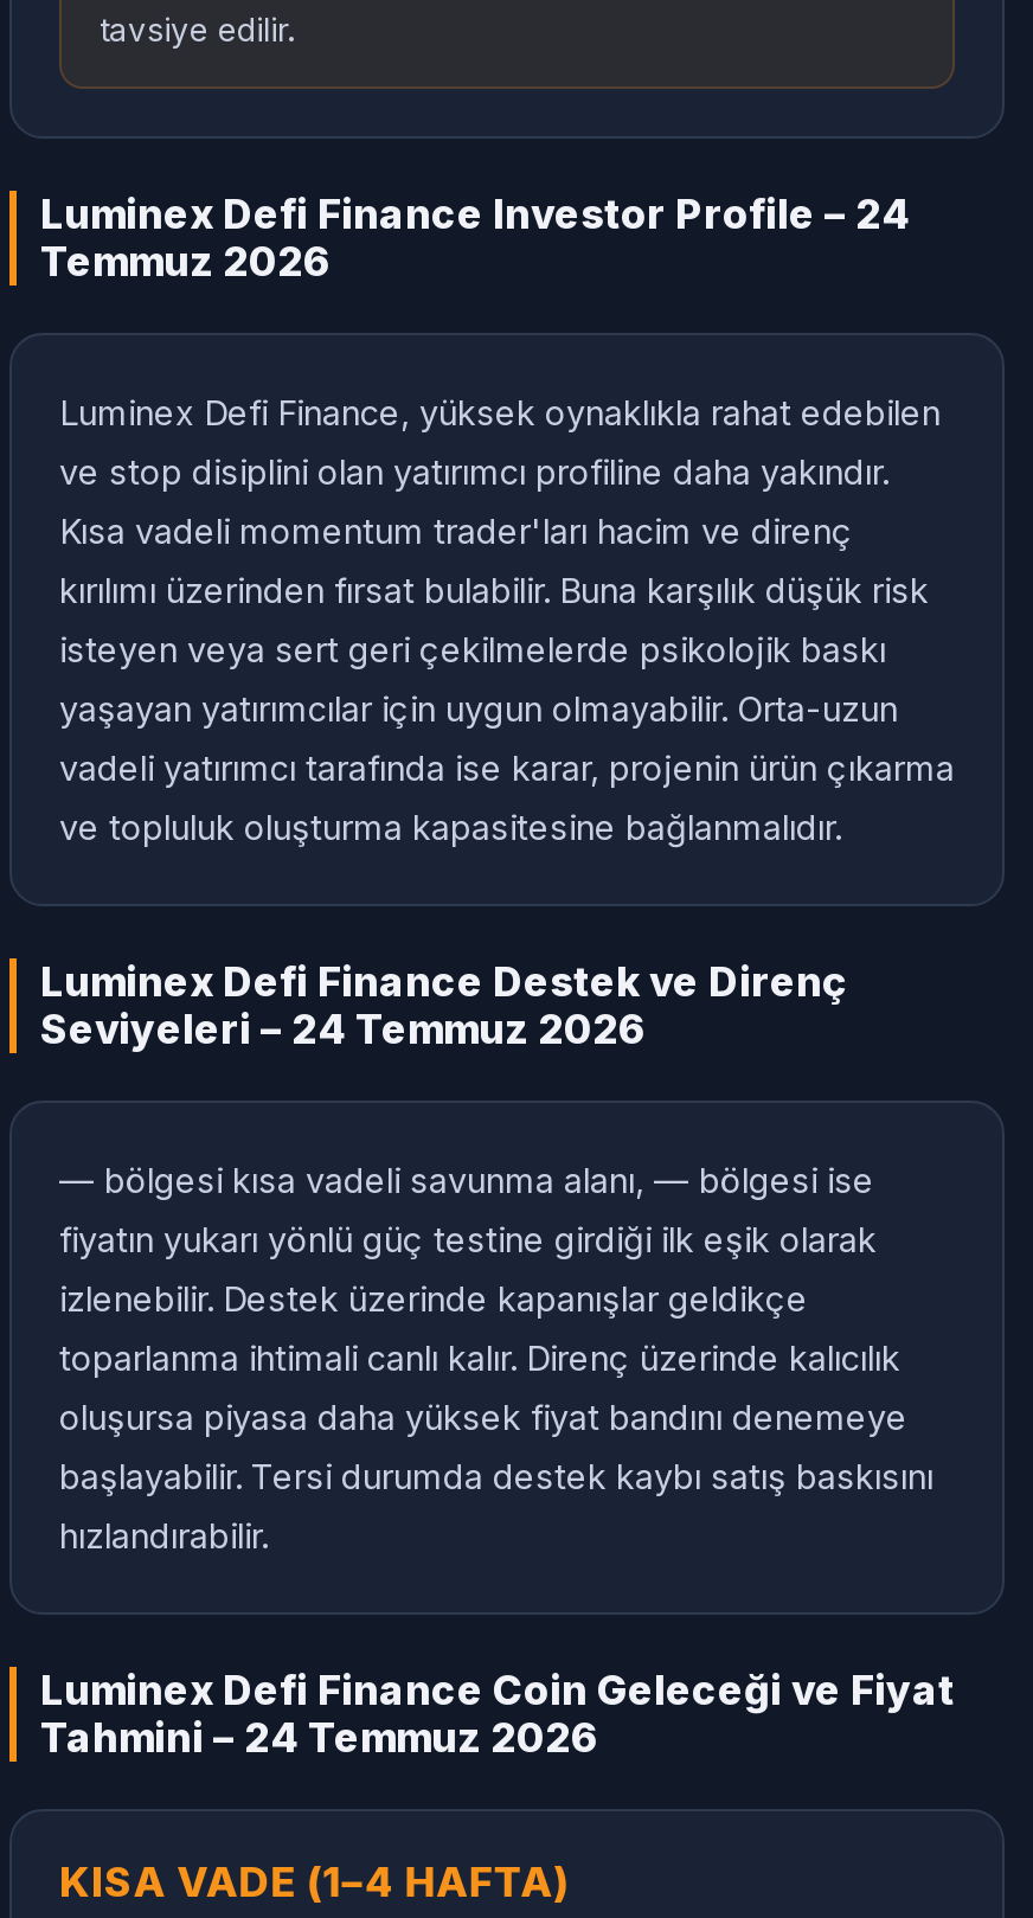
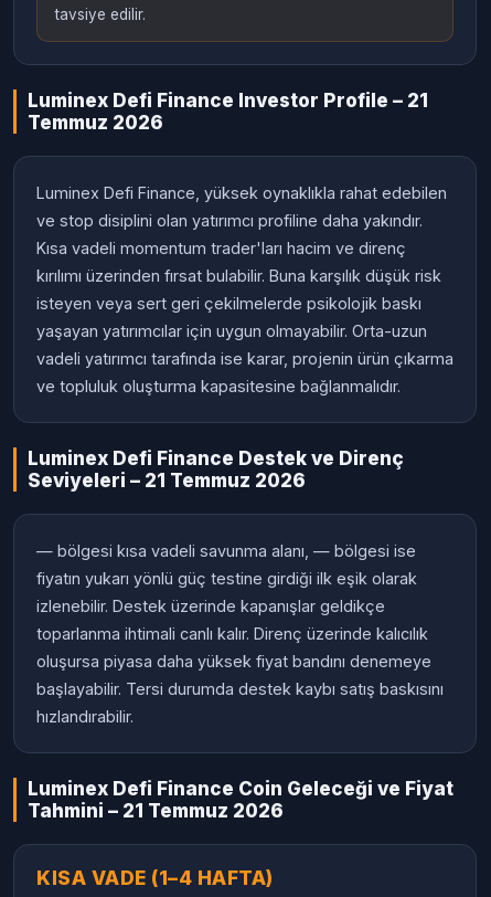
[40,191,910,238] Luminex Defi Finance Investor Profile – 24 -> [28,89,428,112] Luminex Defi Finance Investor Profile – 21
[40,1006,647,1053] Seviyeleri – 24 Temmuz 2026 -> [28,469,306,492] Seviyeleri – 21 Temmuz 2026
[40,1714,599,1762] Tahmini – 24 Temmuz 2026 -> [28,800,284,822] Tahmini – 21 Temmuz 2026

